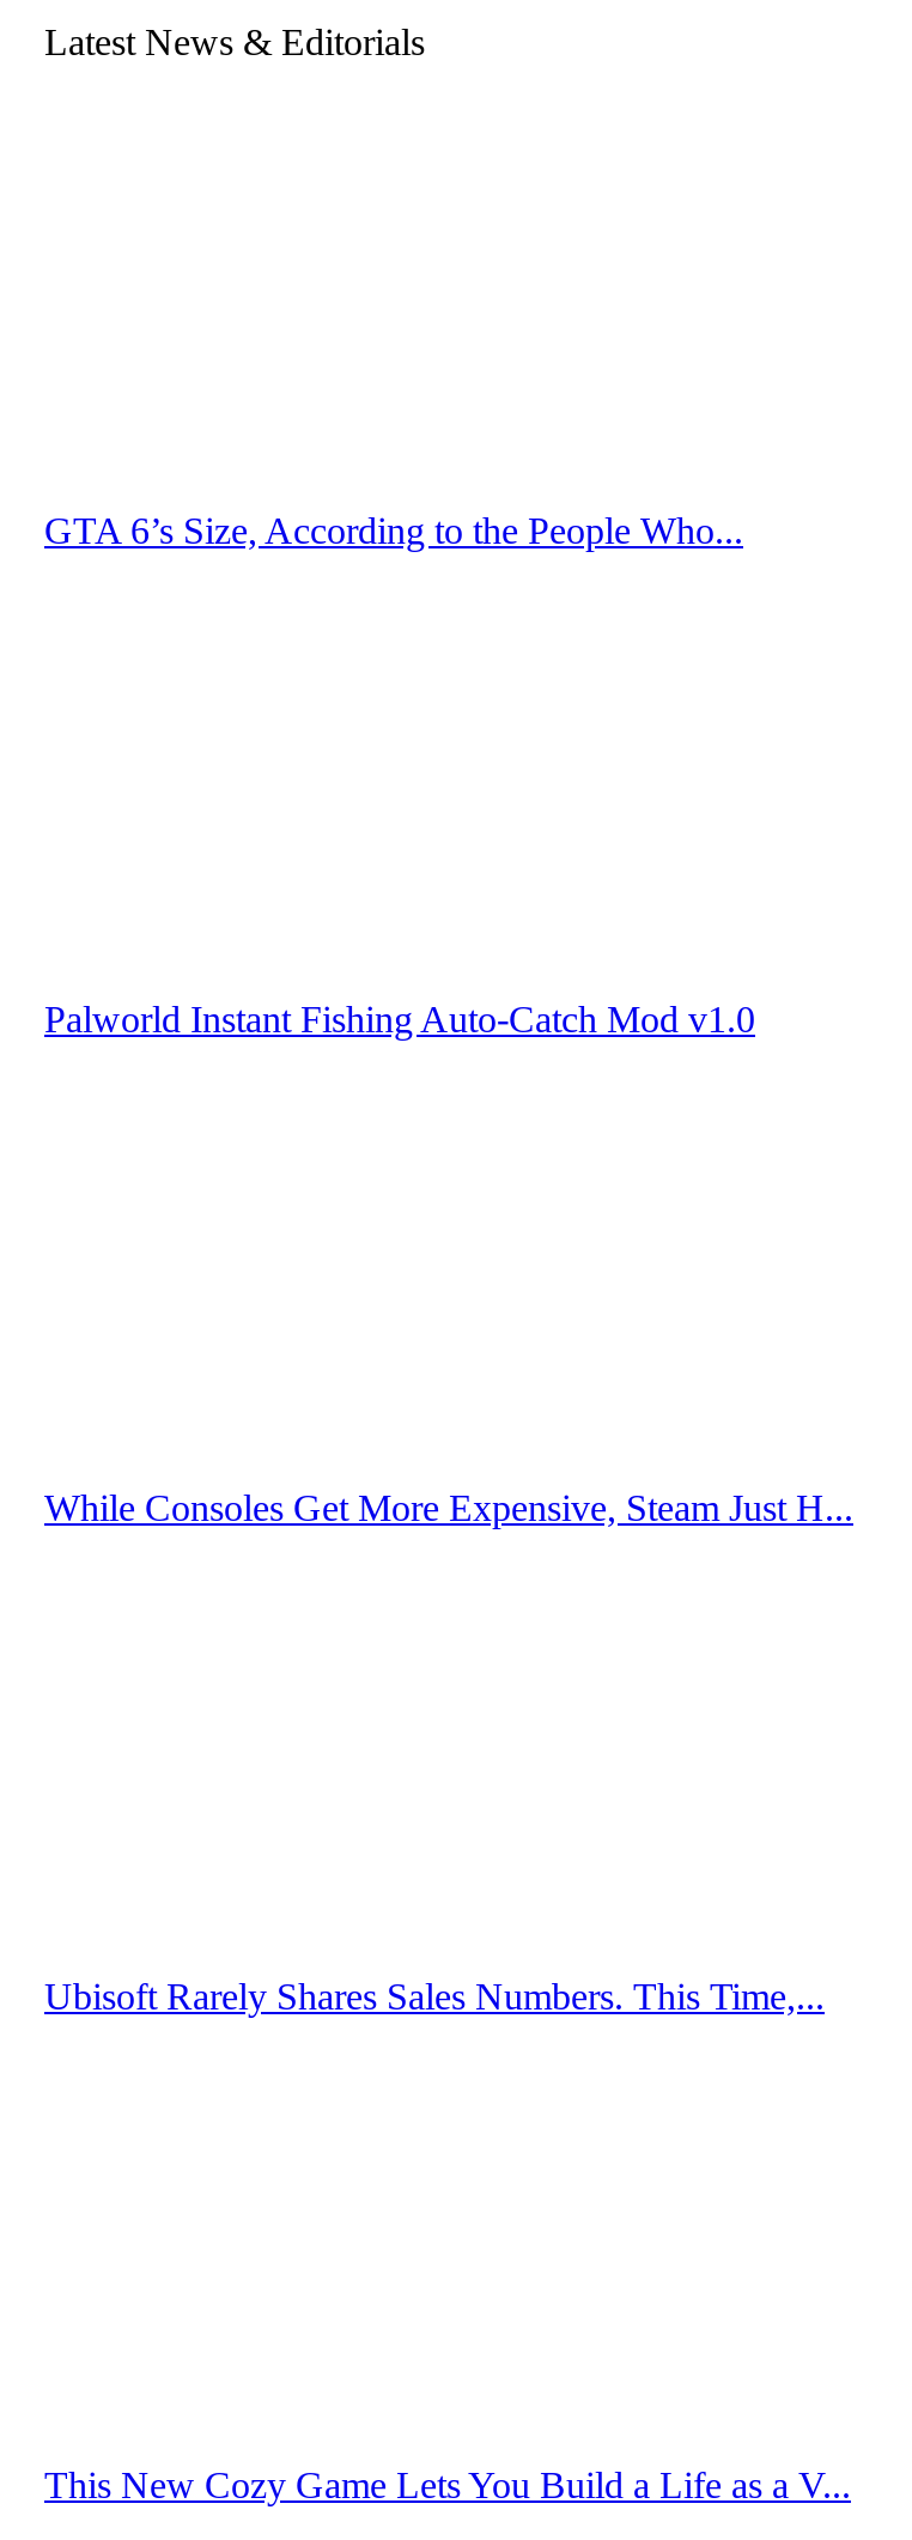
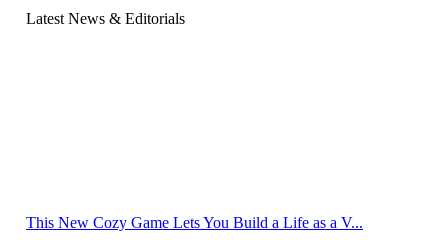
[44,510,743,551] GTA 6’s Size, According to the People Who... -> none
[44,999,755,1039] Palworld Instant Fishing Auto-Catch Mod v1.0 -> none
[44,1487,853,1528] While Consoles Get More Expensive, Steam Just H... -> none
[44,1976,825,2017] Ubisoft Rarely Shares Sales Numbers. This Time,... -> none

